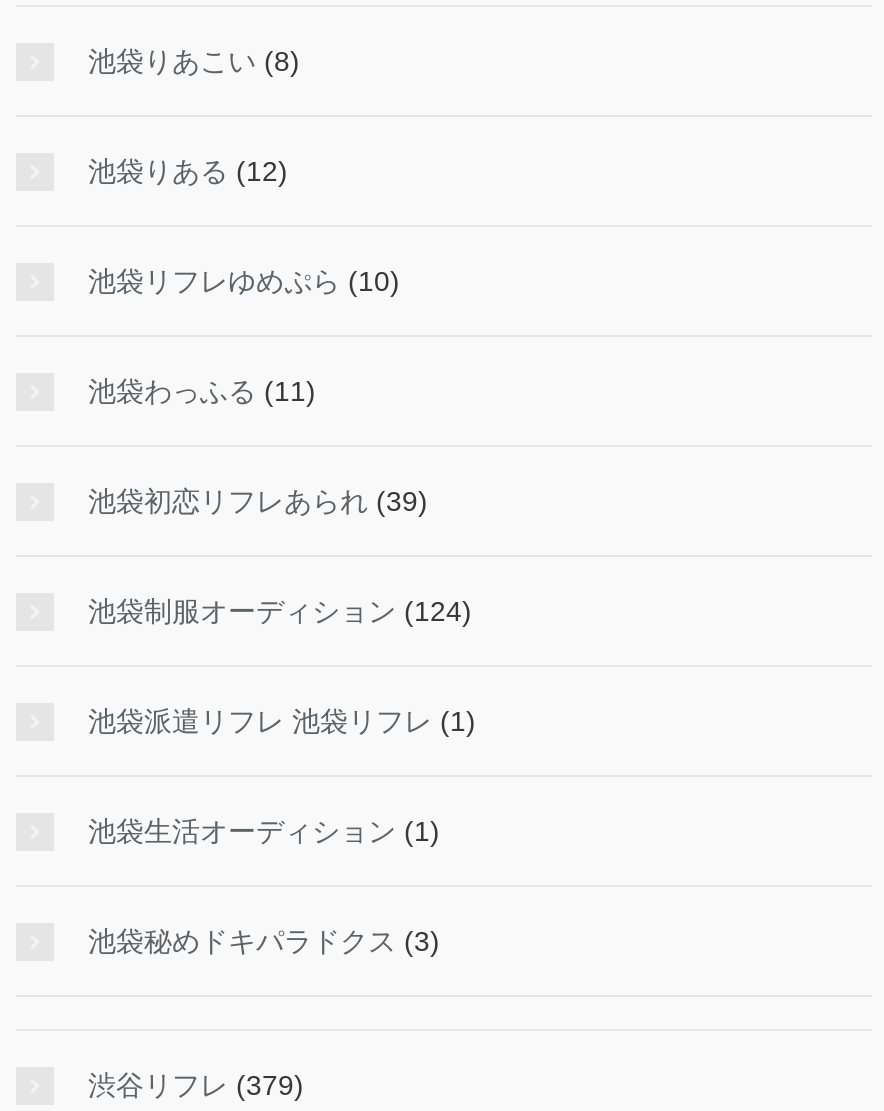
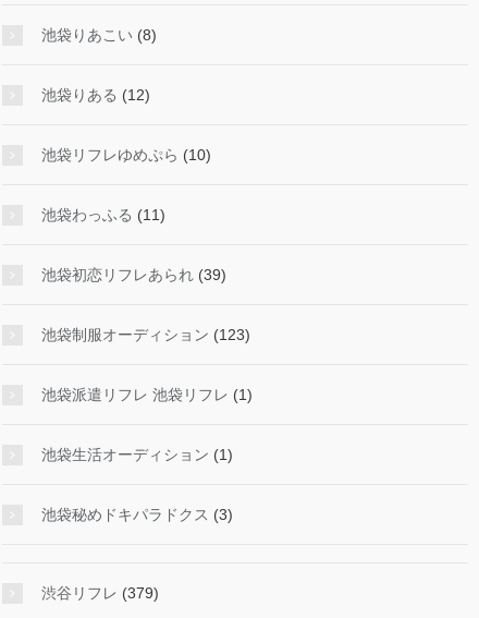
[88,594,472,626] 池袋制服オーディション(124) -> [41,326,250,344] 池袋制服オーディション(123)

